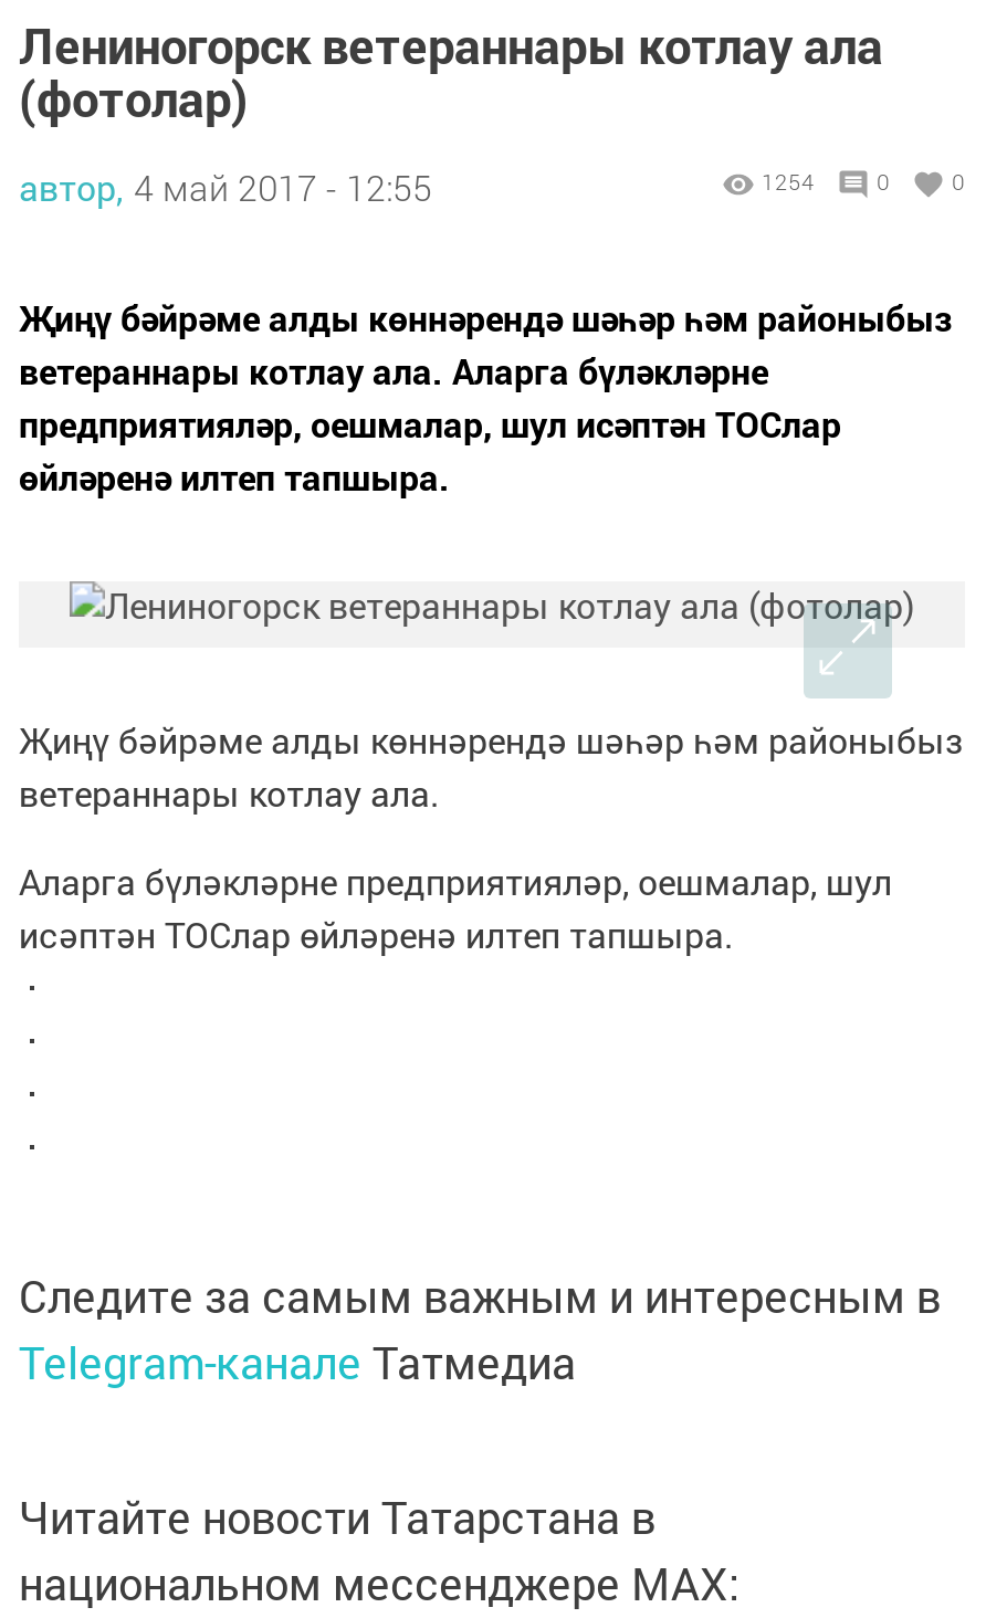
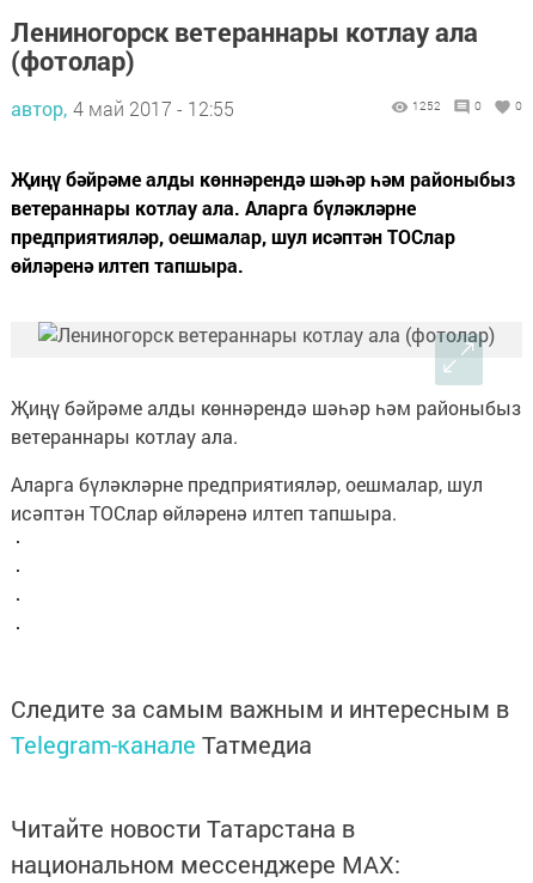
[762,169,815,197] 1254 -> [412,98,441,114] 1252

